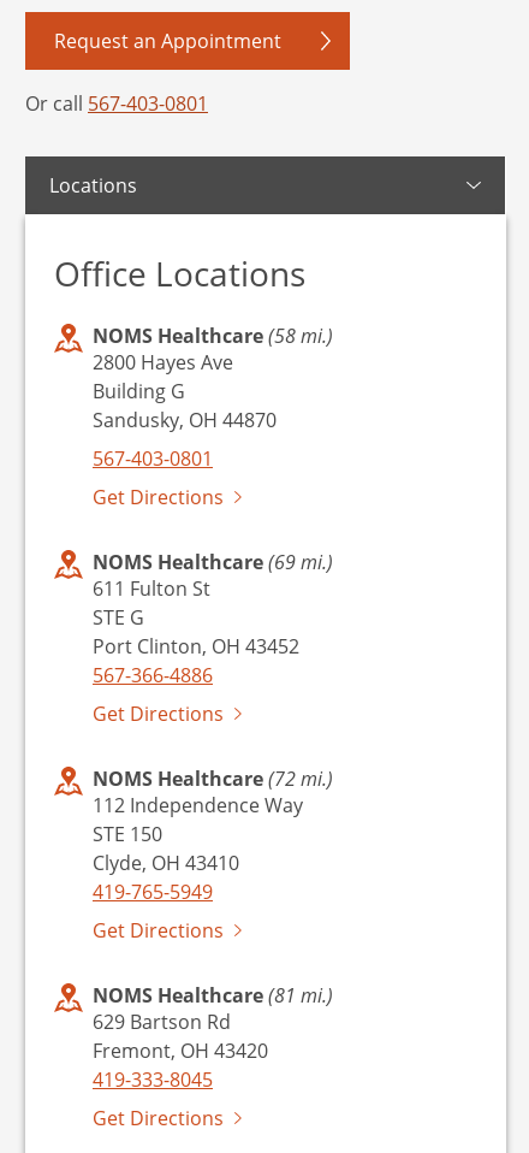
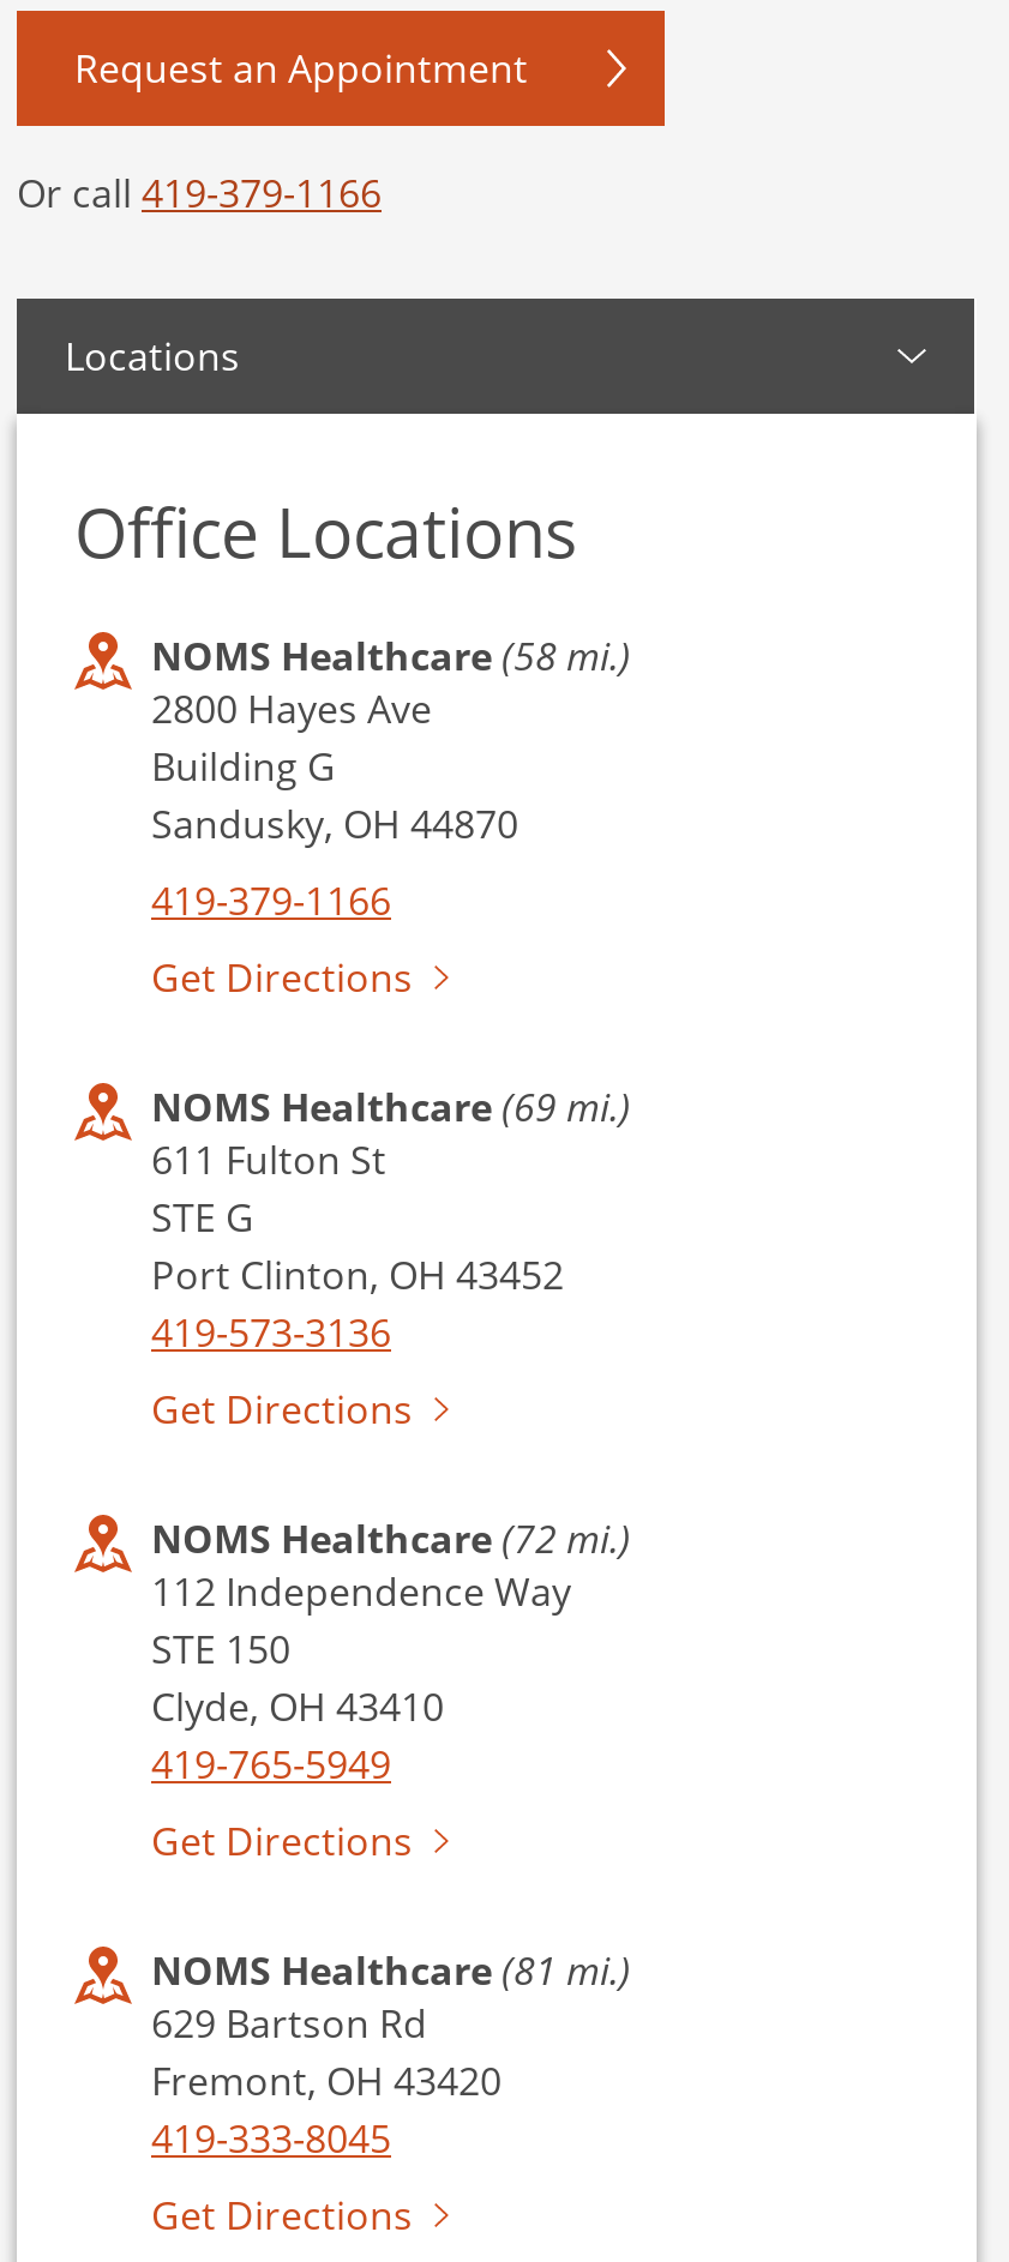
[25,90,208,116] Or call 567-403-0801 -> [17,167,382,219] Or call 419-379-1166
[93,445,213,471] 567-403-0801 -> [151,874,391,927] 419-379-1166
[93,662,213,687] 567-366-4886 -> [151,1306,391,1359] 419-573-3136

